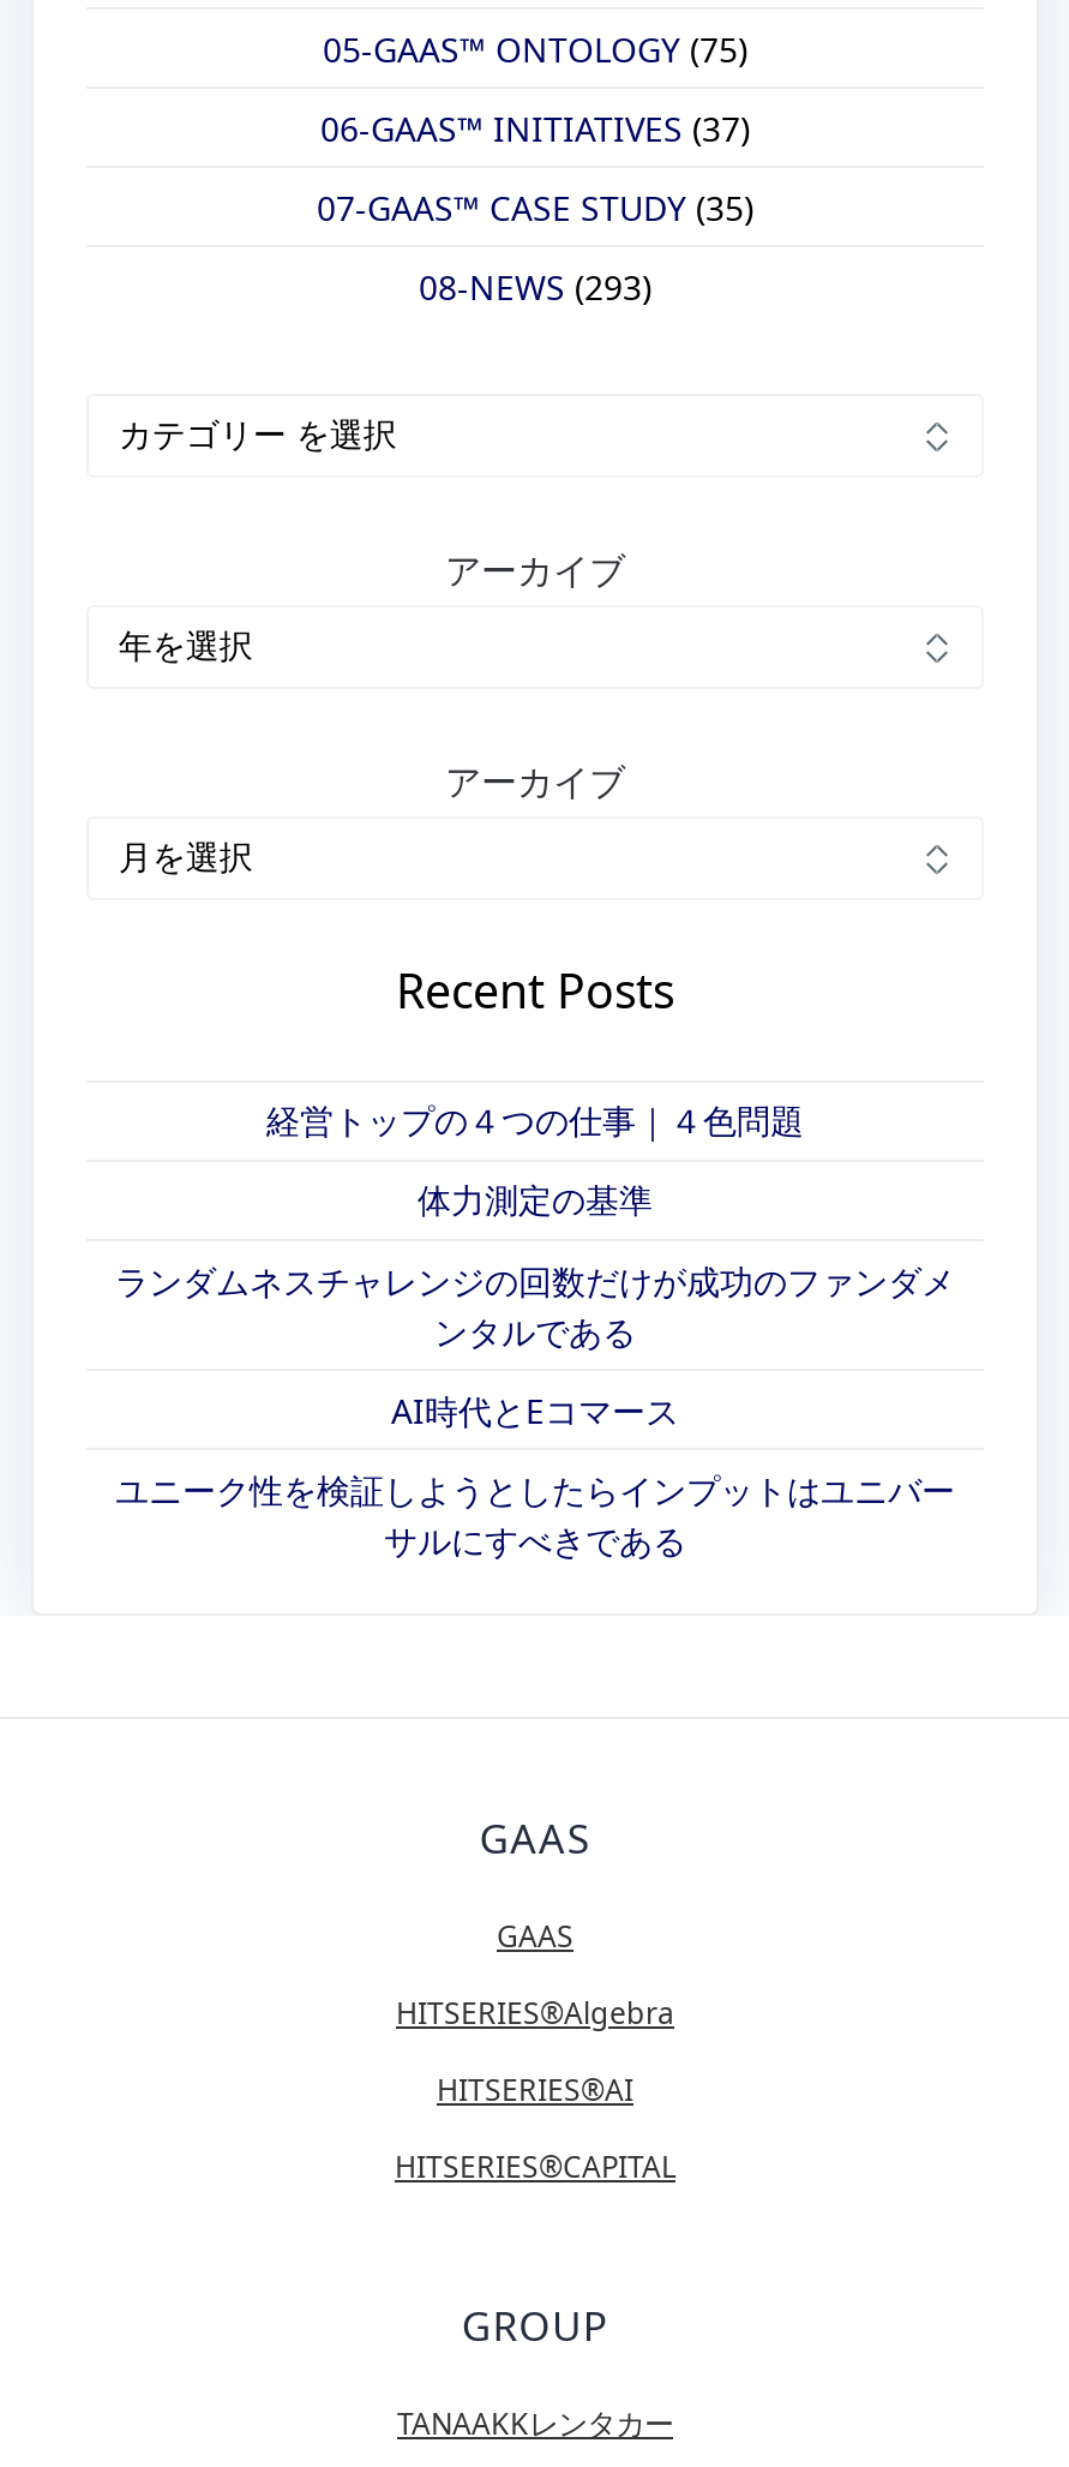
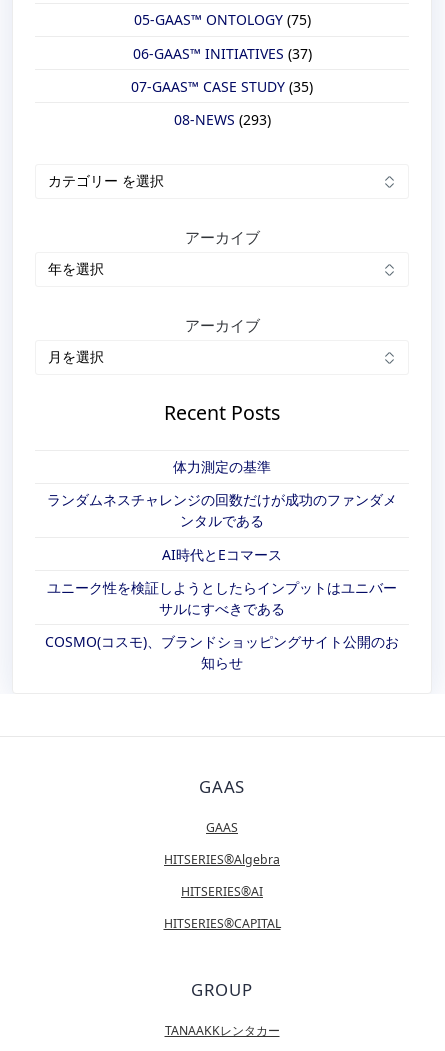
[266,1098,804,1143] 経営トップの４つの仕事｜４色問題 -> none
moved [115,1177,955,1563] -> [47,457,397,618]: 体力測定の基準 | ランダムネスチャレンジの回数だけが成功のファンダメ | ンタルである | AI時代とEコマース | ユニーク性を検証しようとしたらインプットはユニバー | サルにすべきである
none -> [45,632,399,672] COSMO(コスモ)、ブランドショッピングサイト公開のお | 知らせ

